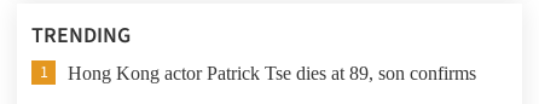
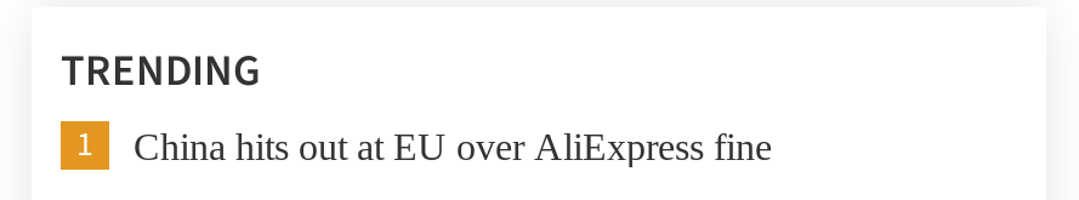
[68,62,476,85] Hong Kong actor Patrick Tse dies at 89, son confirms -> [134,124,772,170] China hits out at EU over AliExpress fine

